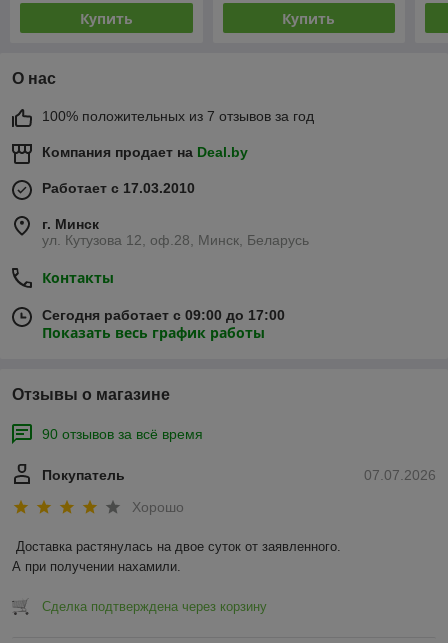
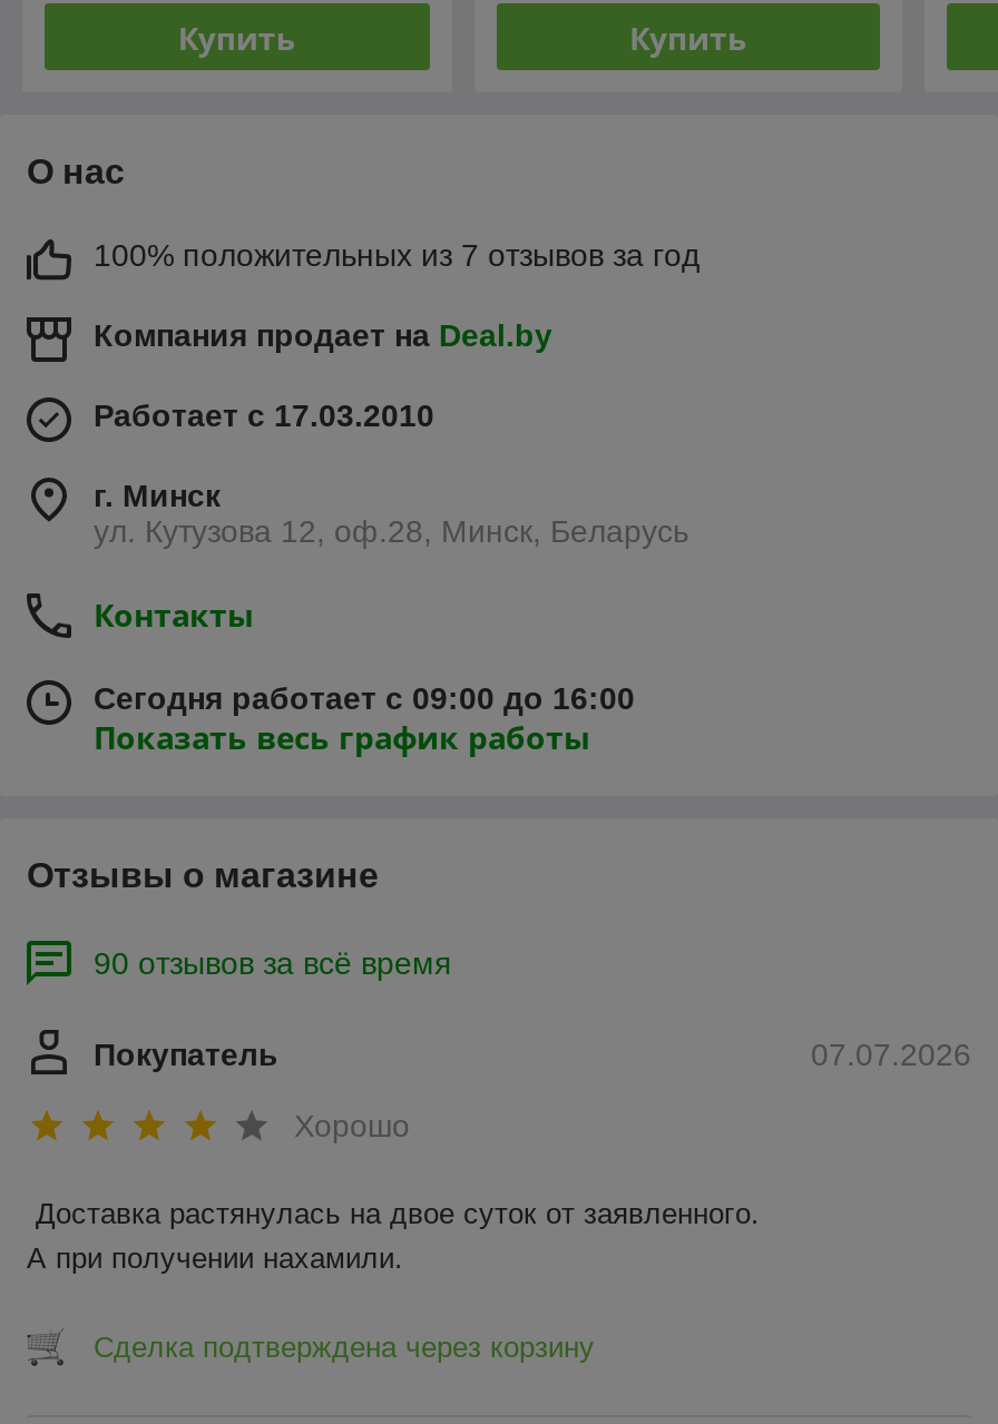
[42,307,285,323] Сегодня работает с 09:00 до 17:00 -> [94,681,635,717] Сегодня работает с 09:00 до 16:00

